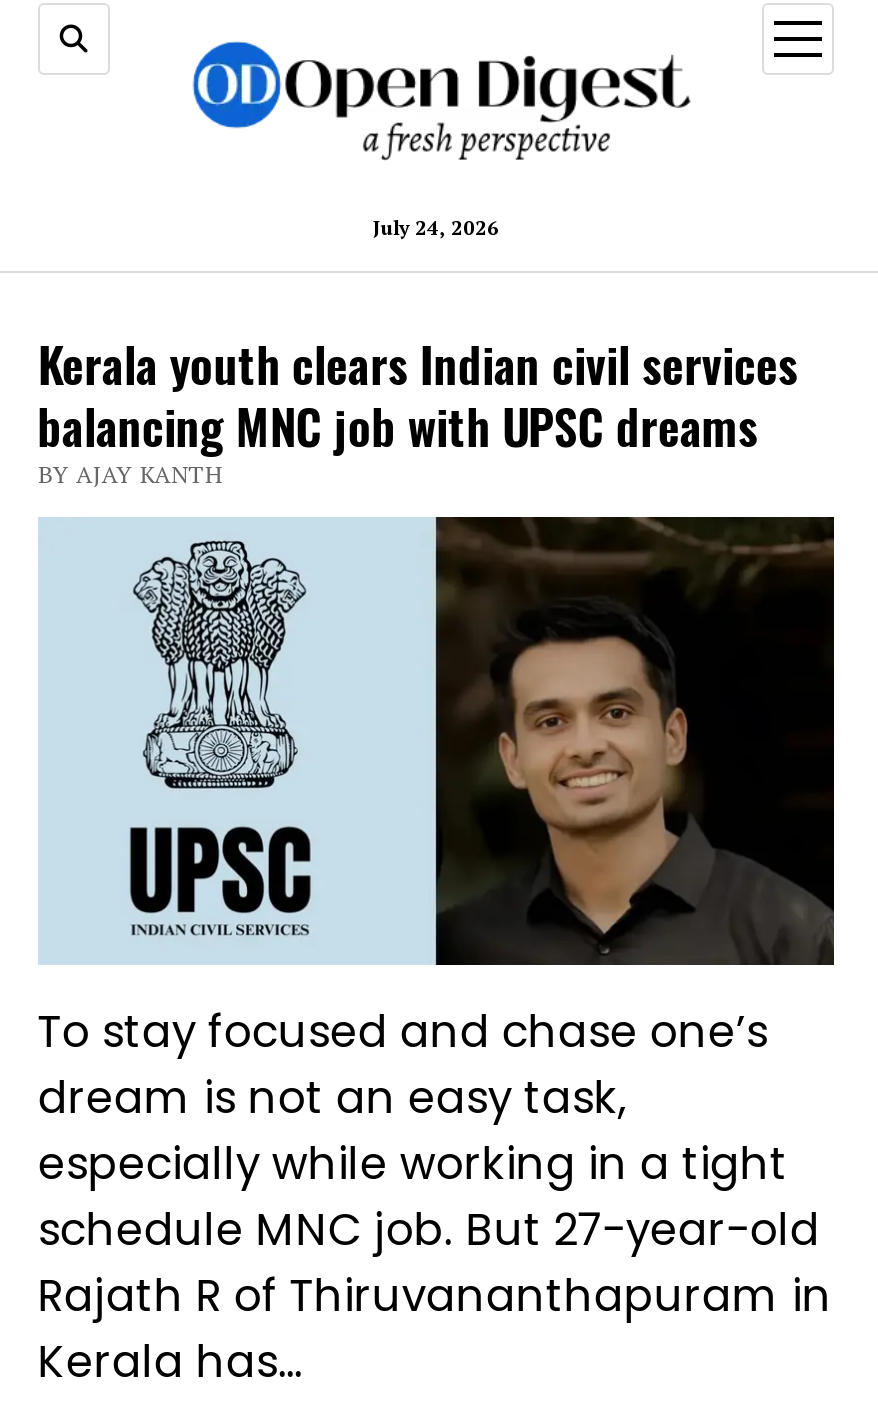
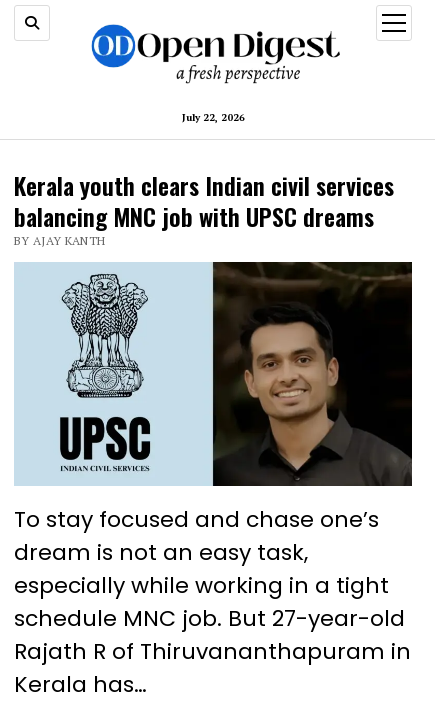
[373,215,499,241] July 24, 2026 -> [181,111,244,124] July 22, 2026

